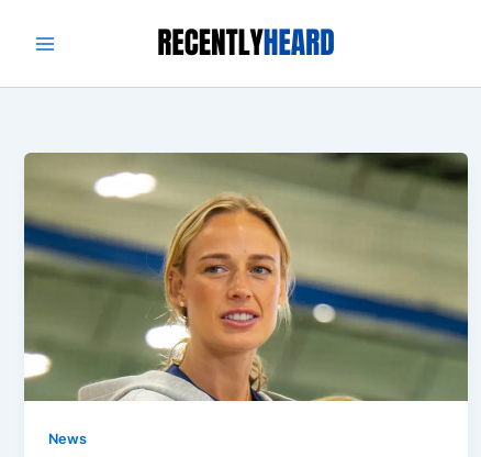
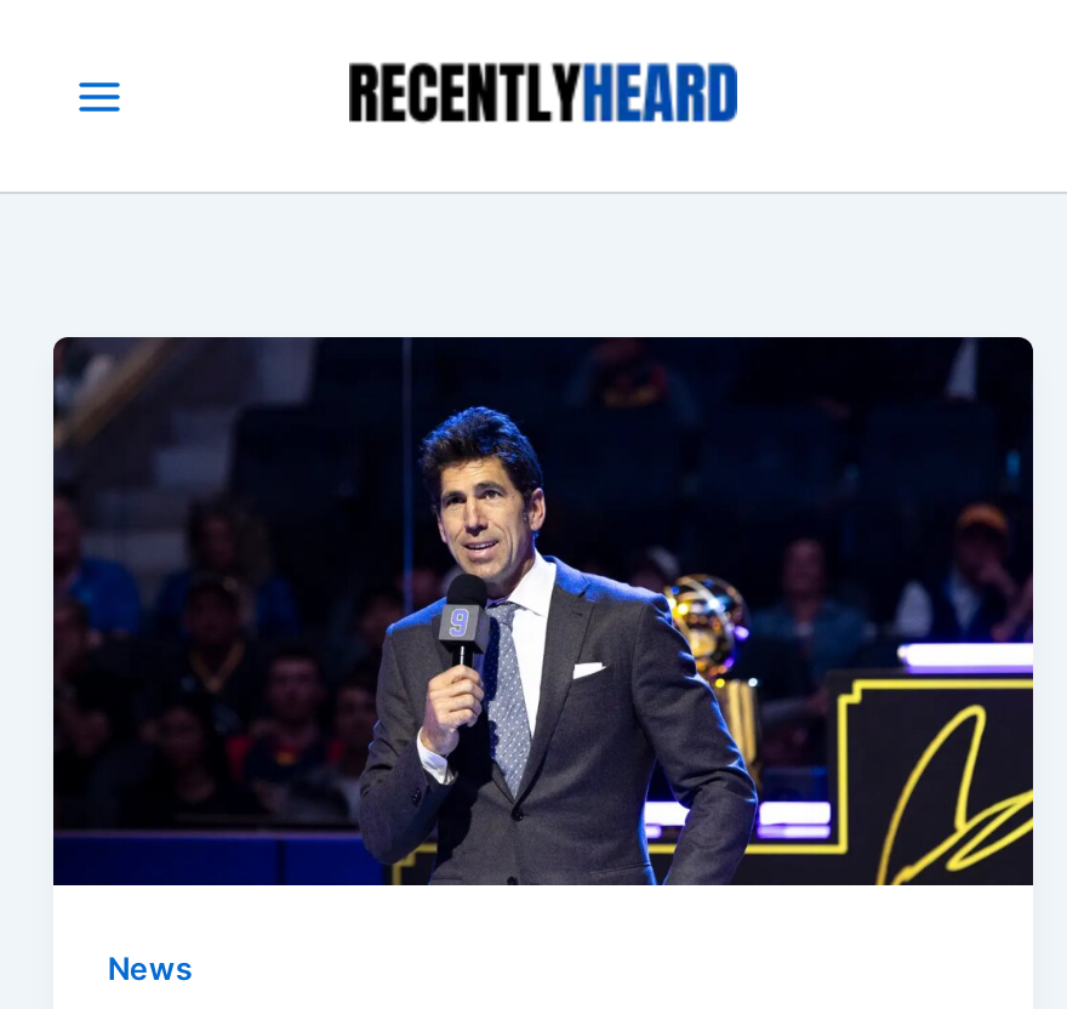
[23,152,469,402] [image] -> [51,335,1035,888] [image]

